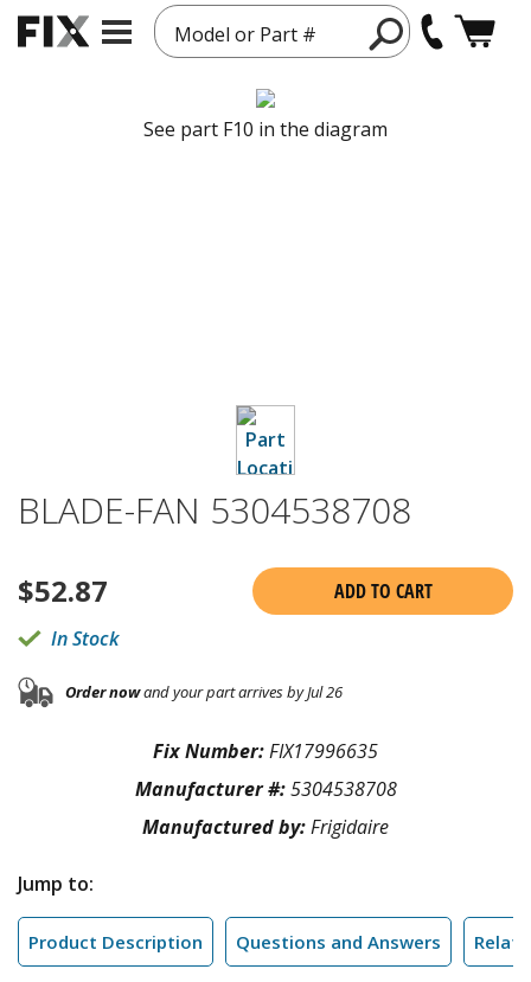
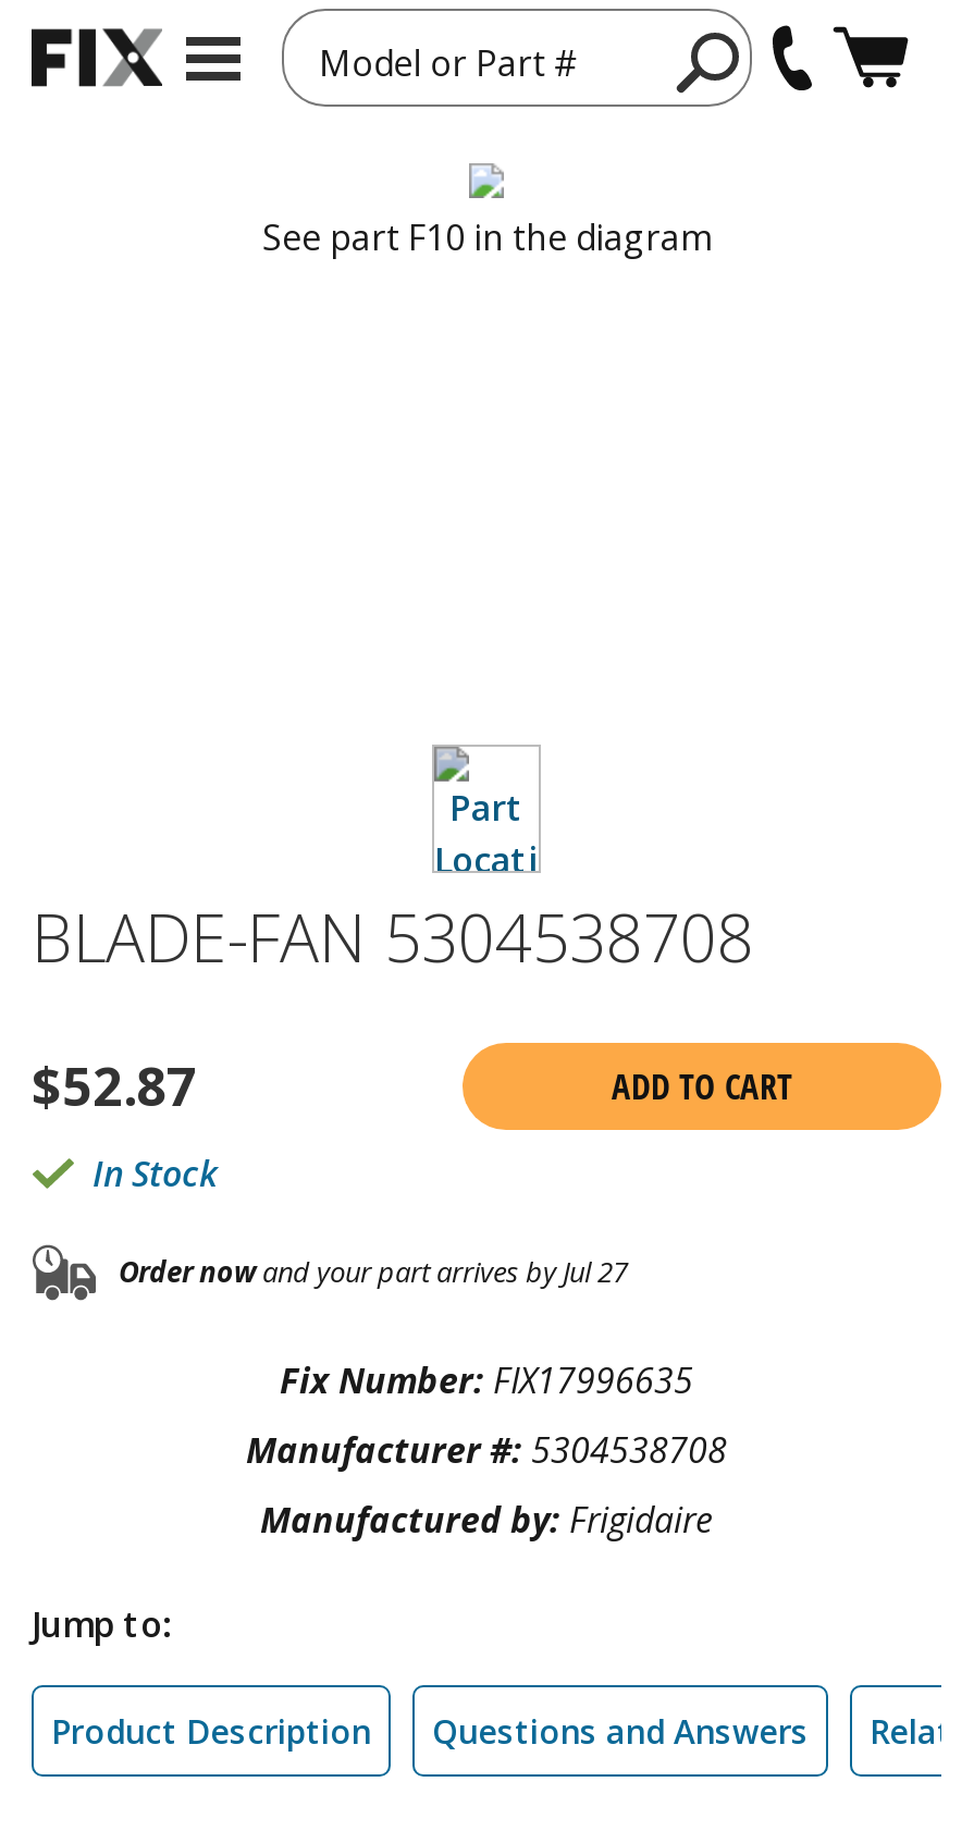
[65,682,343,703] Order nowand your part arrives by Jul 26 -> [119,1253,628,1292] Order nowand your part arrives by Jul 27

